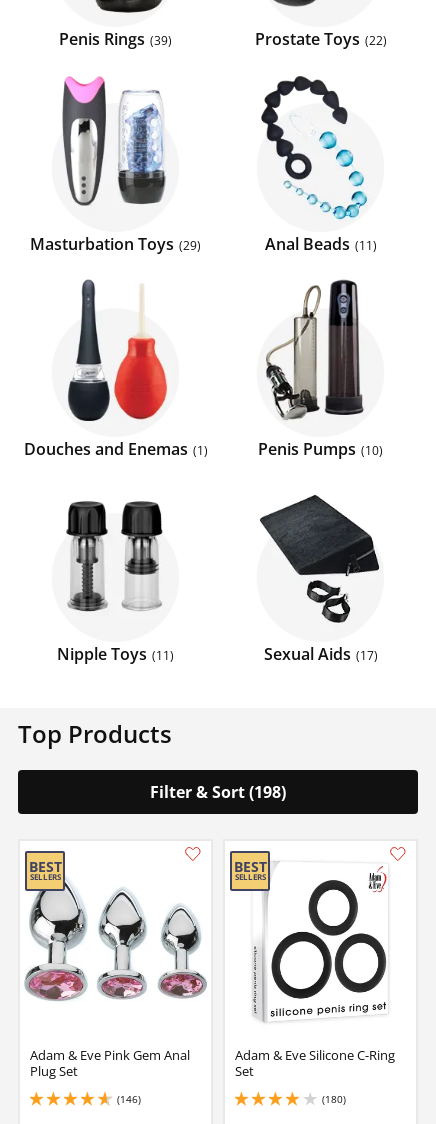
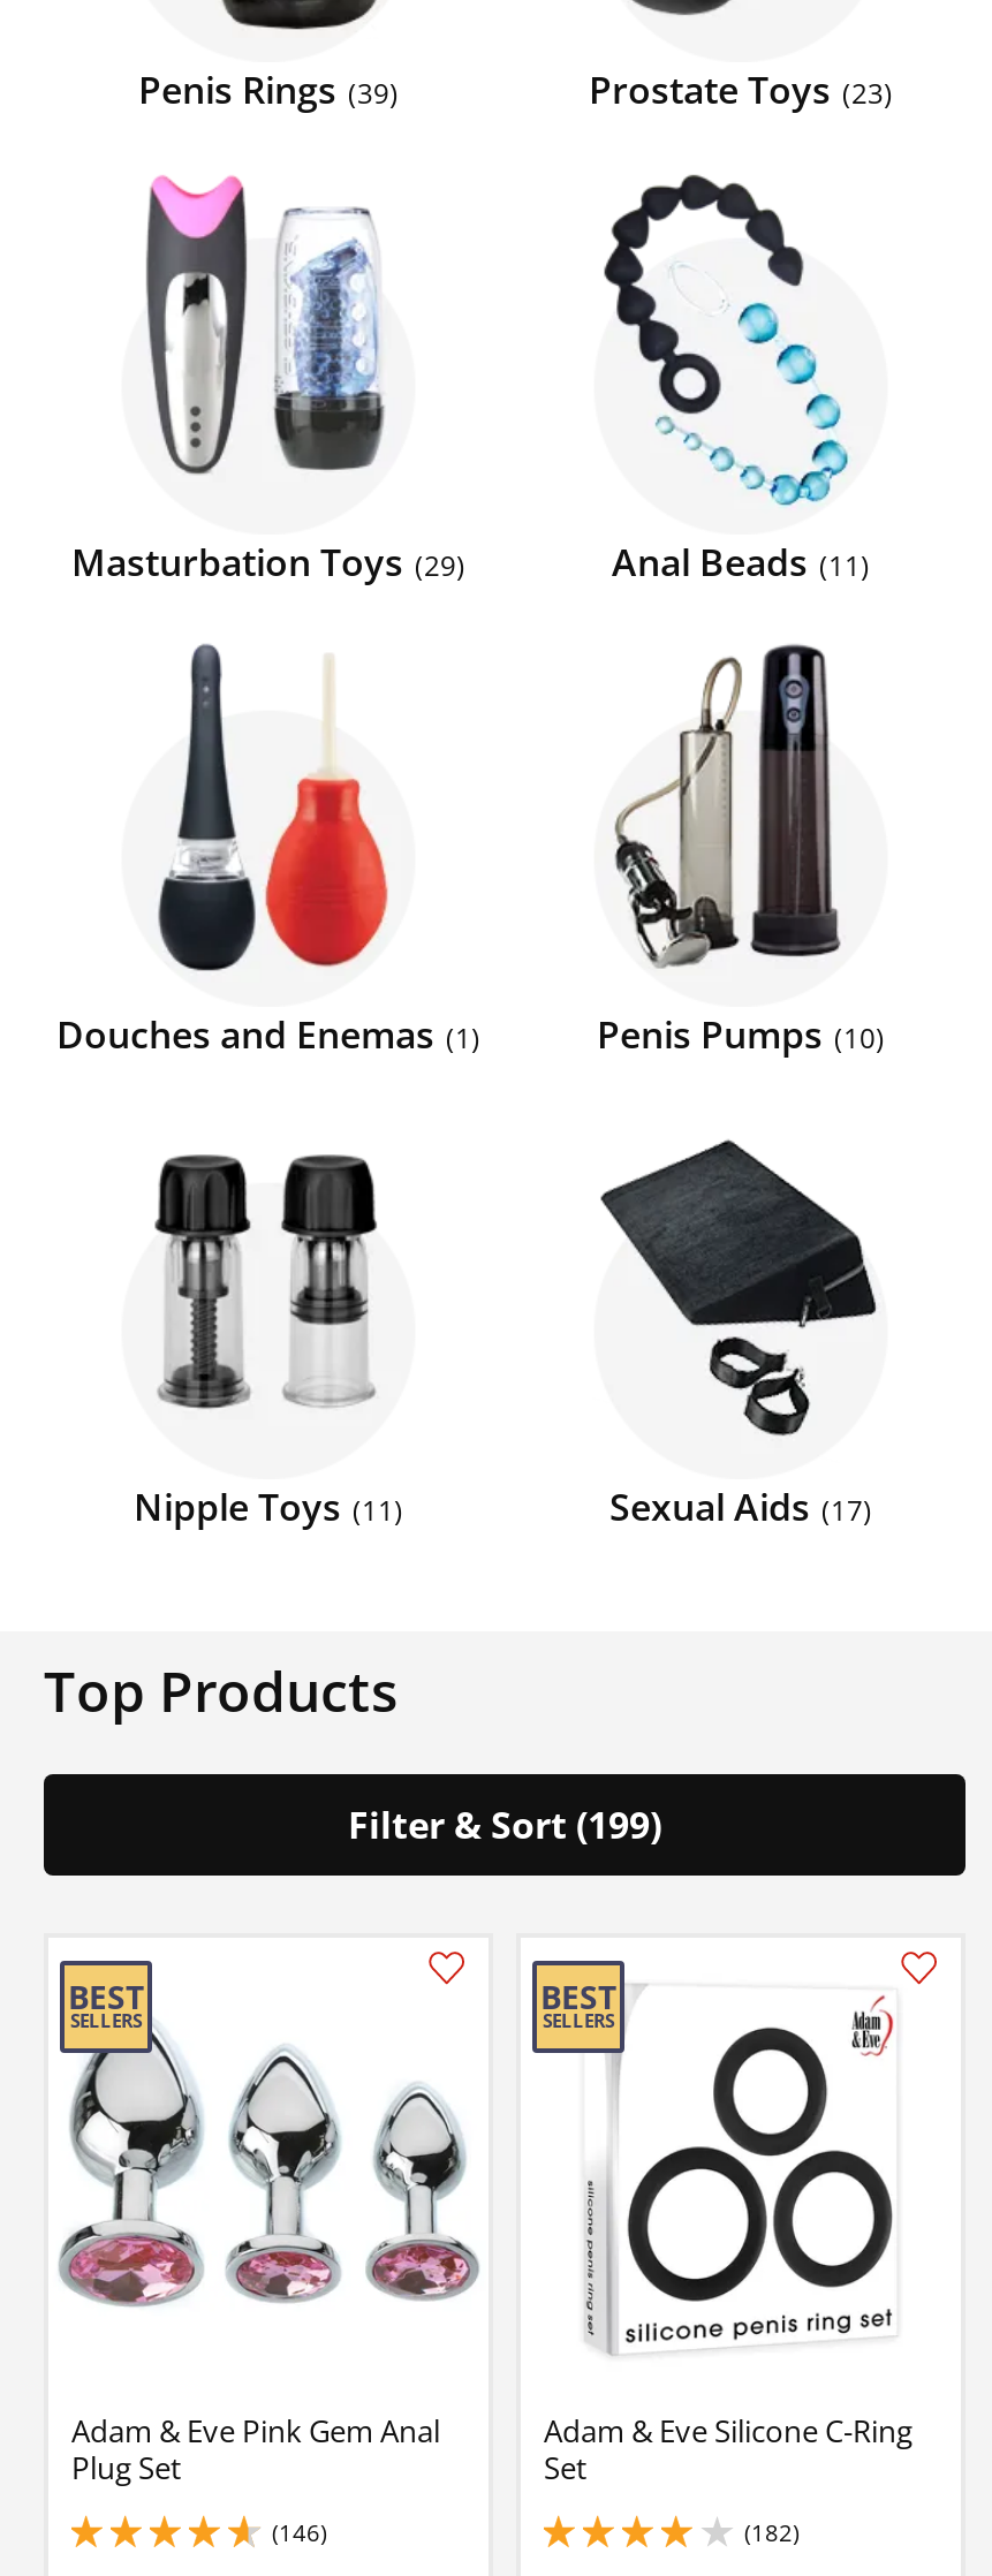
[254,28,382,50] Prostate Toys 22 -> [589,66,884,116] Prostate Toys 23
[150,781,286,803] Filter & Sort (198) -> [348,1801,661,1851] Filter & Sort (199)
[322,1092,346,1106] (180) -> [744,2517,800,2550] (182)

